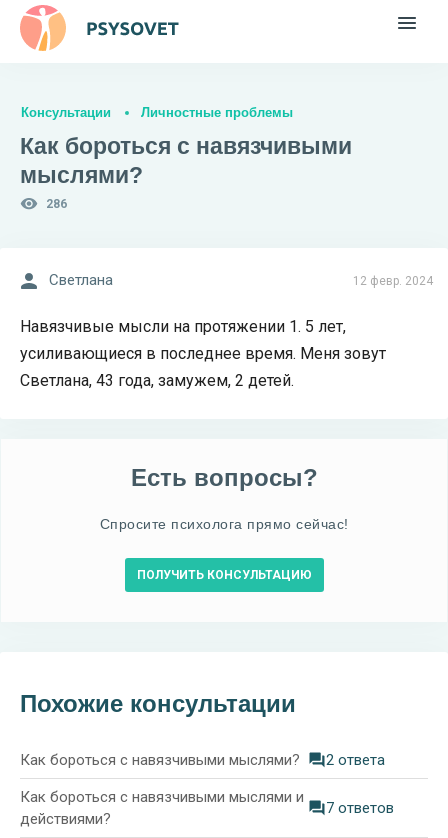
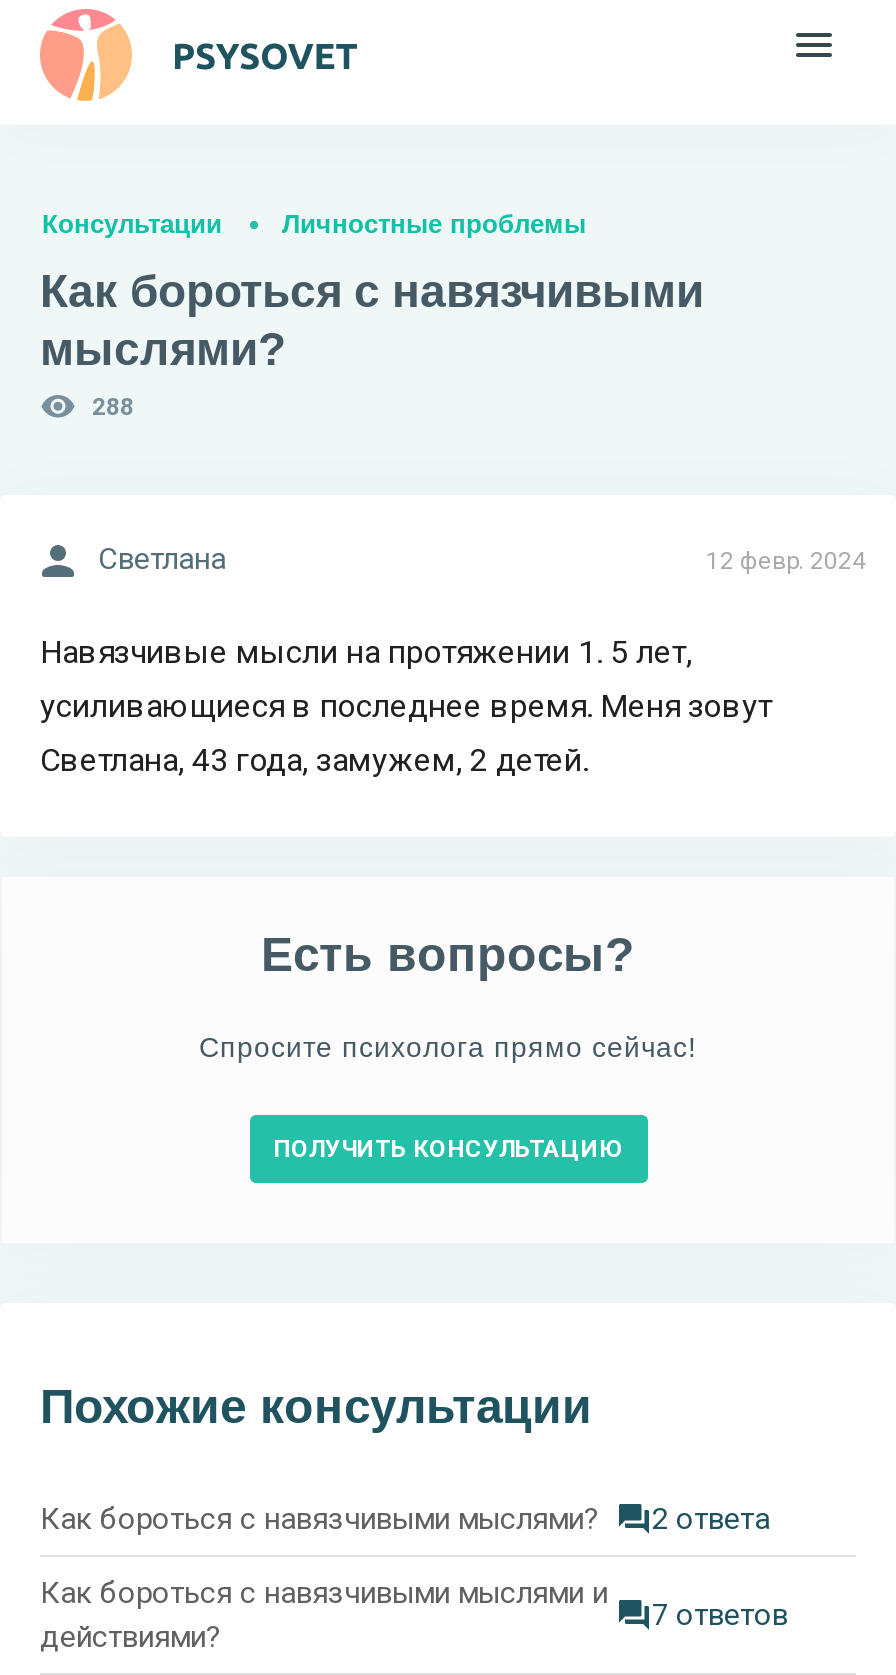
[46,197,67,211] 286 -> [92,393,134,421] 288

